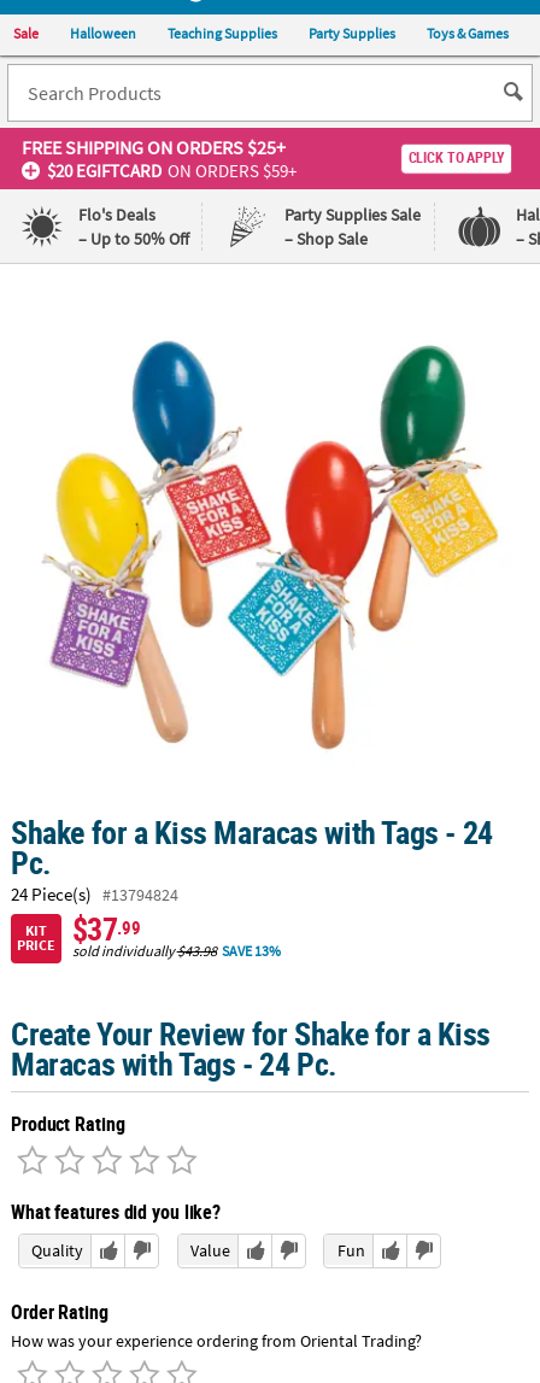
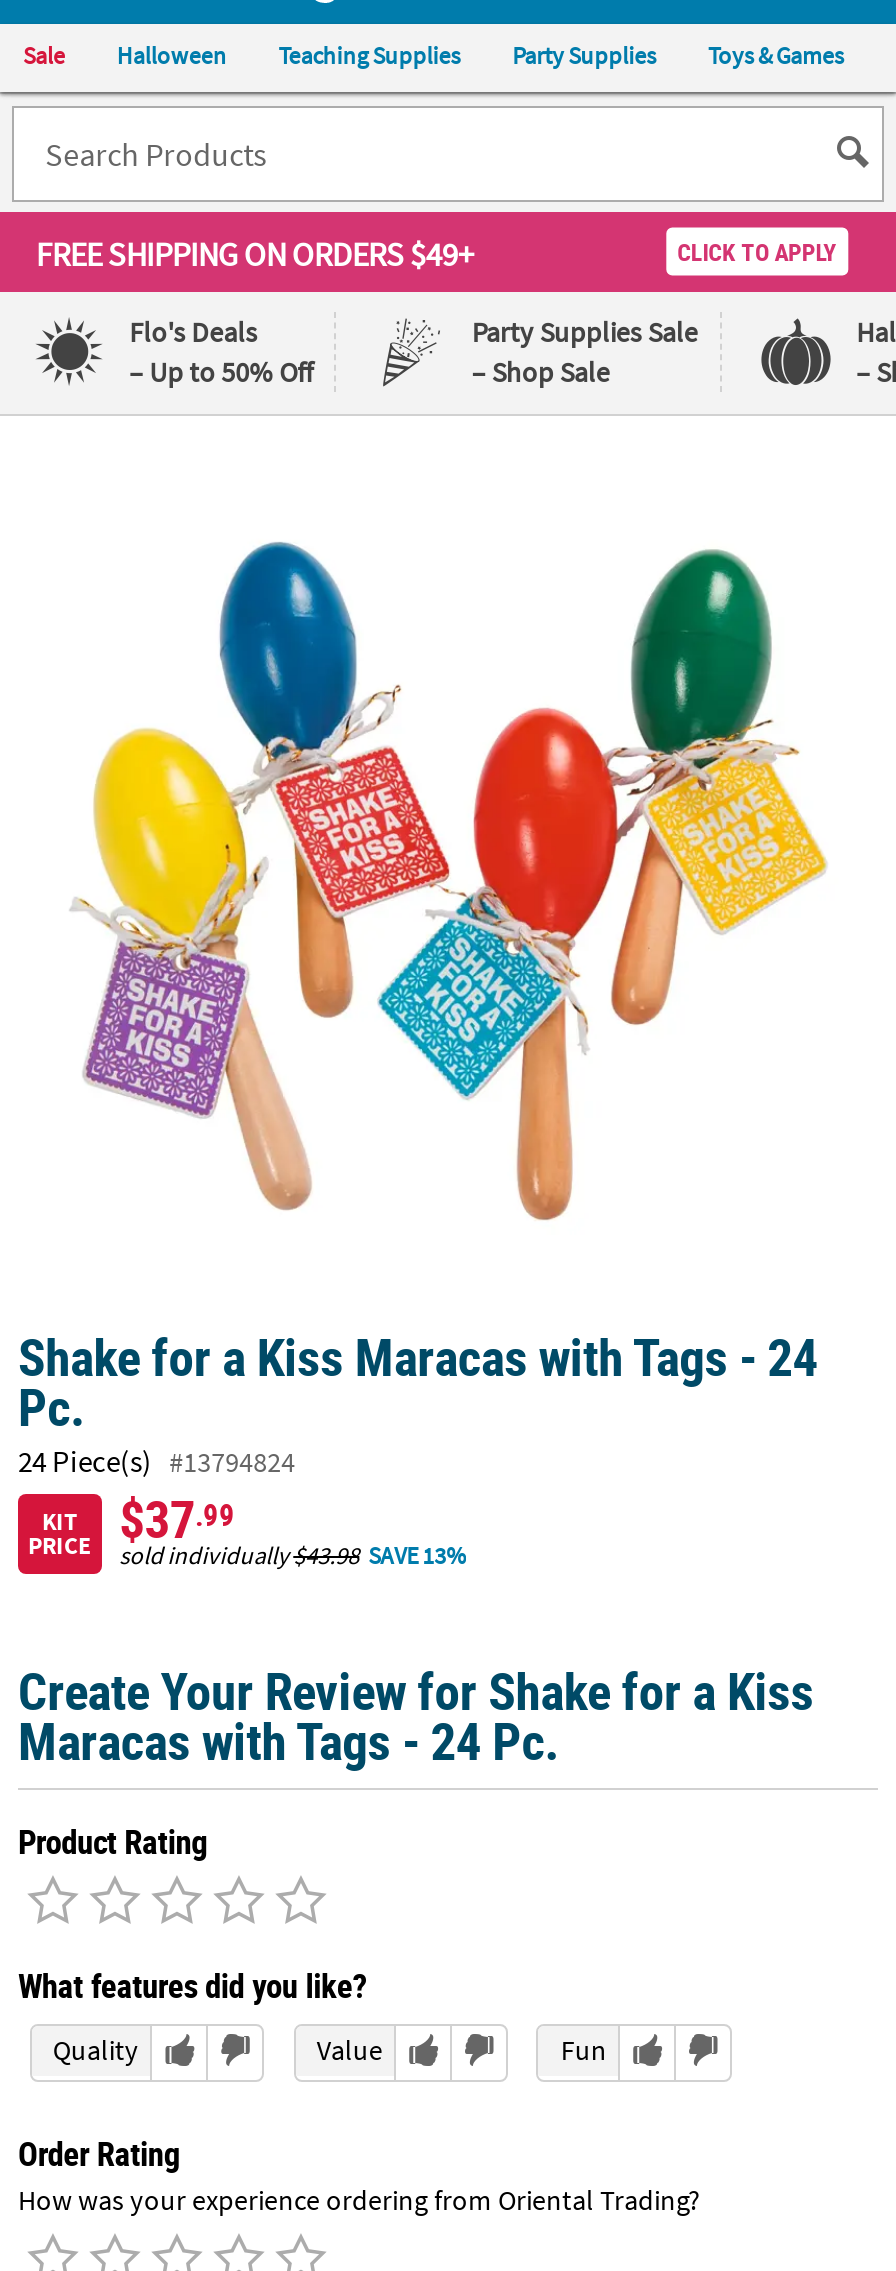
[22,135,296,182] FREE SHIPPING ON ORDERS $25+ | $20 EGIFTCARD ON ORDERS $59+ -> [36,234,474,274] FREE SHIPPING ON ORDERS $49+

